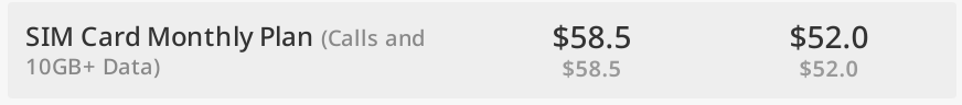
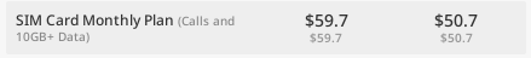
[552,16,632,57] $58.5 -> [305,9,348,32] $59.7
[789,16,869,57] $52.0 -> [434,9,478,32] $50.7
[562,53,622,84] $58.5 -> [310,29,343,46] $59.7
[799,53,859,84] $52.0 -> [440,29,473,46] $50.7

